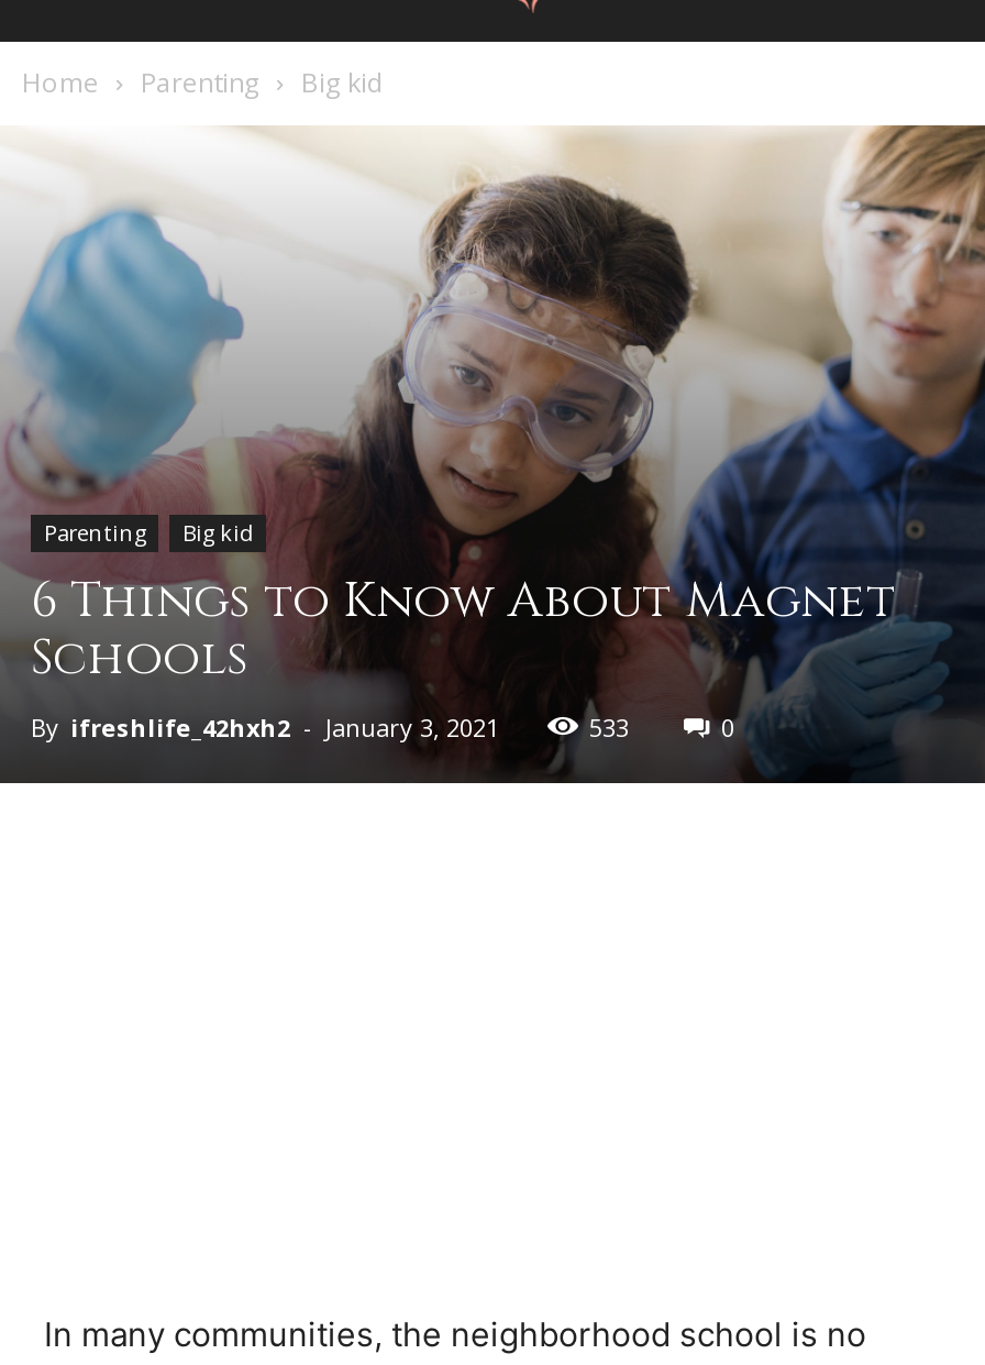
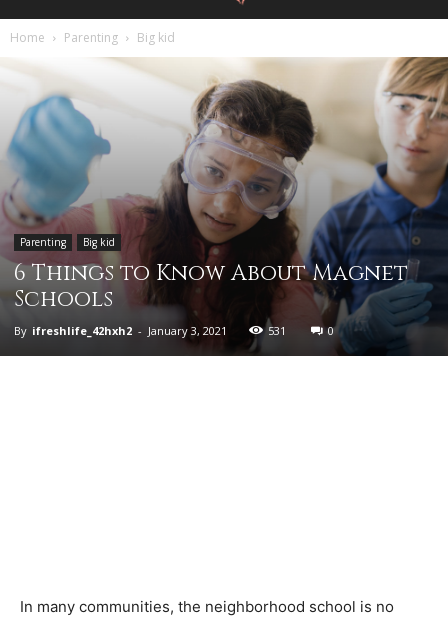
[589,710,629,743] 533 -> [268,323,286,338] 531

